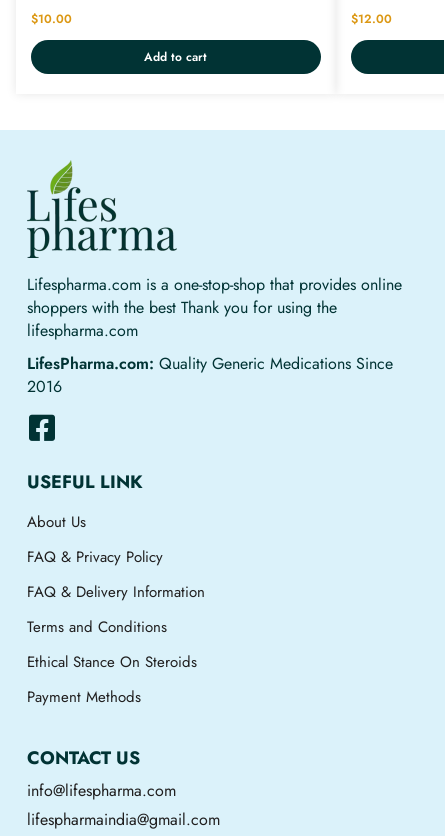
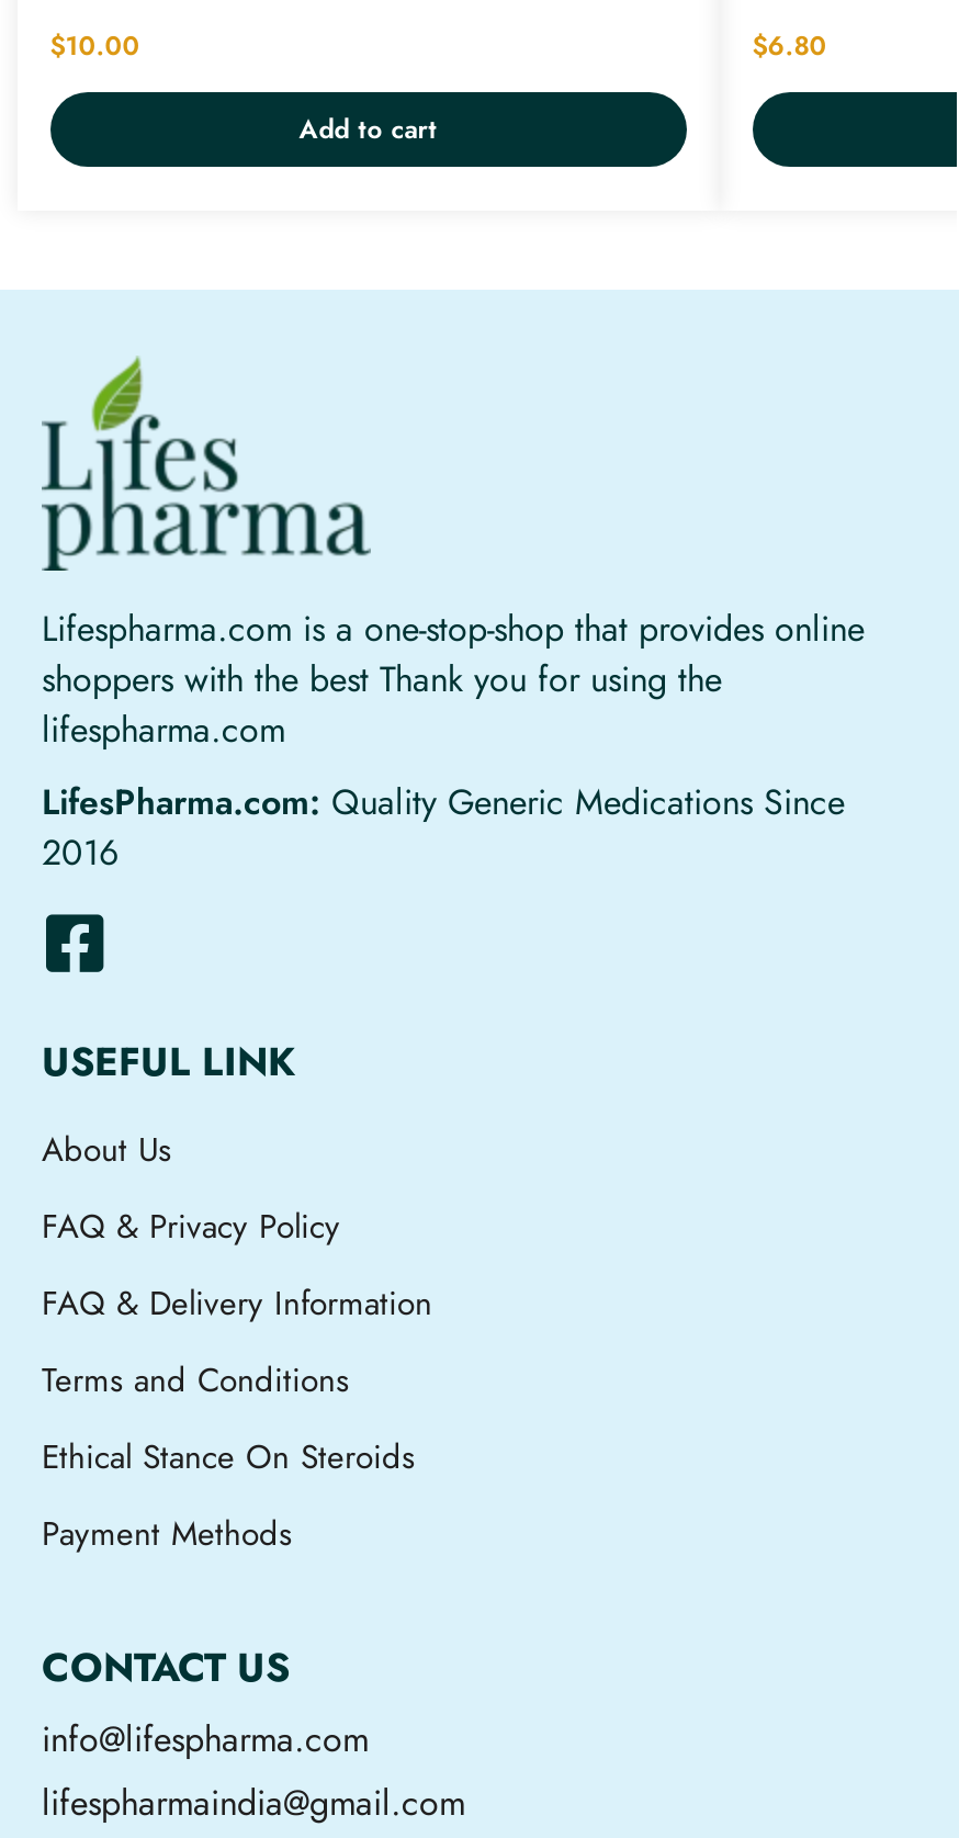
[351,10,392,28] $12.00 -> [752,27,827,66] $6.80

